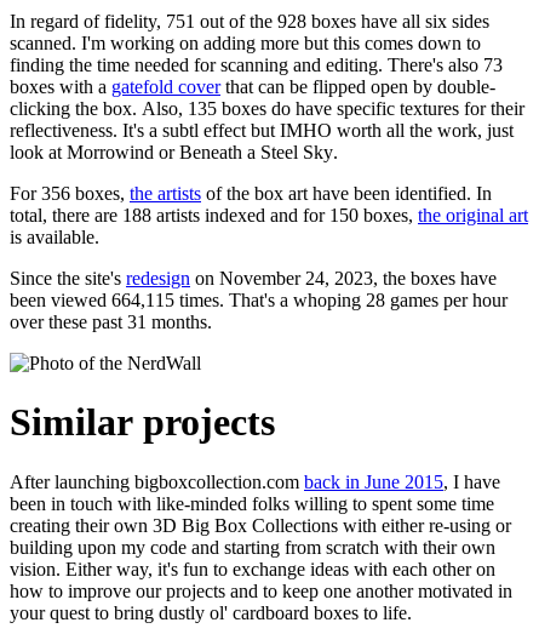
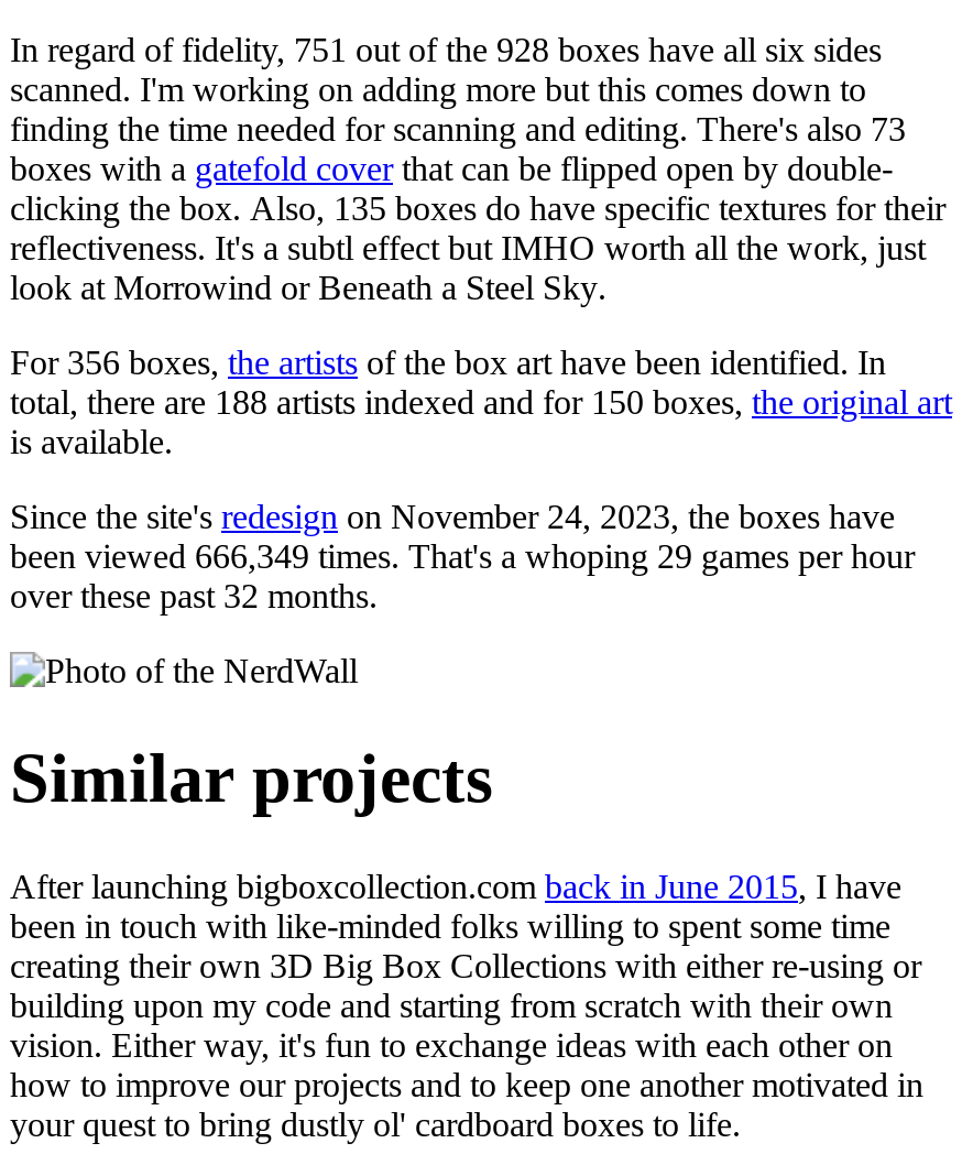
[10,289,508,310] been viewed 664,115 times. That's a whoping 28 games per hour -> [10,537,915,574] been viewed 666,349 times. That's a whoping 29 games per hour
[10,311,212,332] over these past 31 months. -> [10,576,378,614] over these past 32 months.

